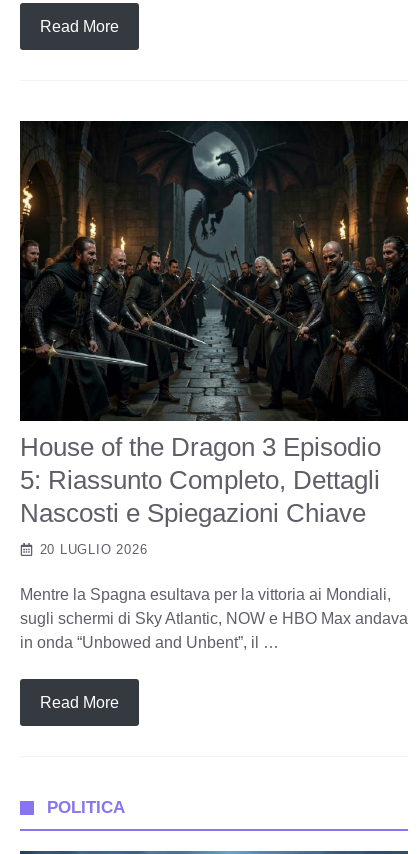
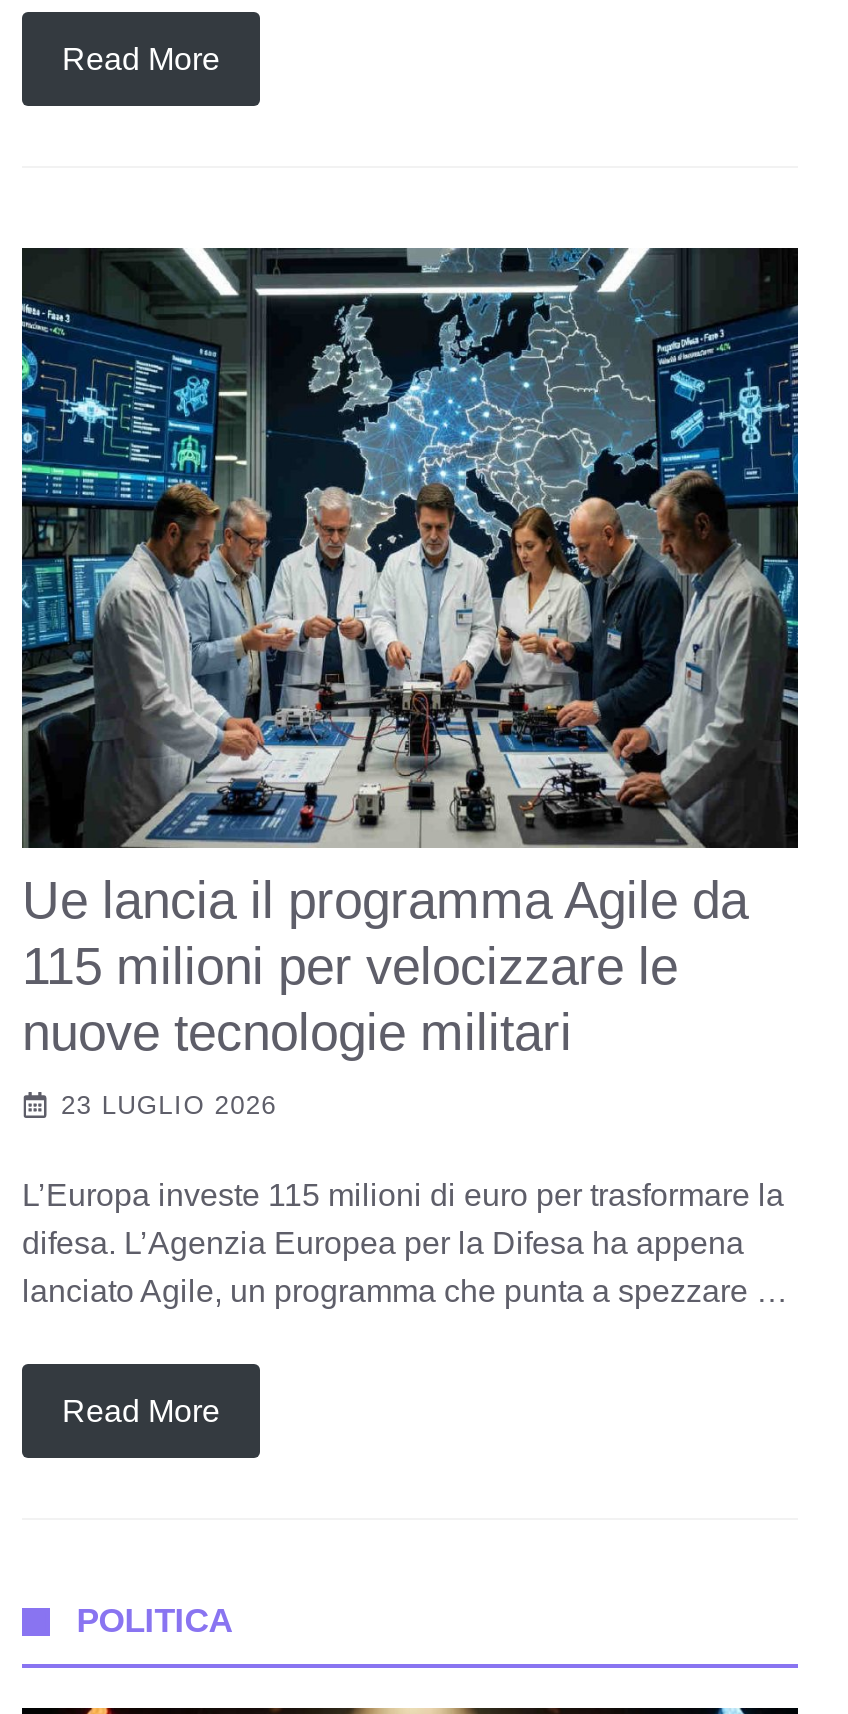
[19,120,409,528] [image] | House of the Dragon 3 Episodio | 5: Riassunto Completo, Dettagli | Nascosti e Spiegazioni Chiave -> [20,246,800,1062] [image] | Ue lancia il programma Agile da | 115 milioni per velocizzare le | nuove tecnologie militari
[39,542,147,557] 20 LUGLIO 2026 -> [61,1090,277,1120] 23 LUGLIO 2026
[20,586,408,651] Mentre la Spagna esultava per la vittoria ai Mondiali, | sugli schermi di Sky Atlantic, NOW e HBO Max andava | in onda “Unbowed and Unbent”, il … -> [22,1178,788,1308] L’Europa investe 115 milioni di euro per trasformare la | difesa. L’Agenzia Europea per la Difesa ha appena | lanciato Agile, un programma che punta a spezzare …

